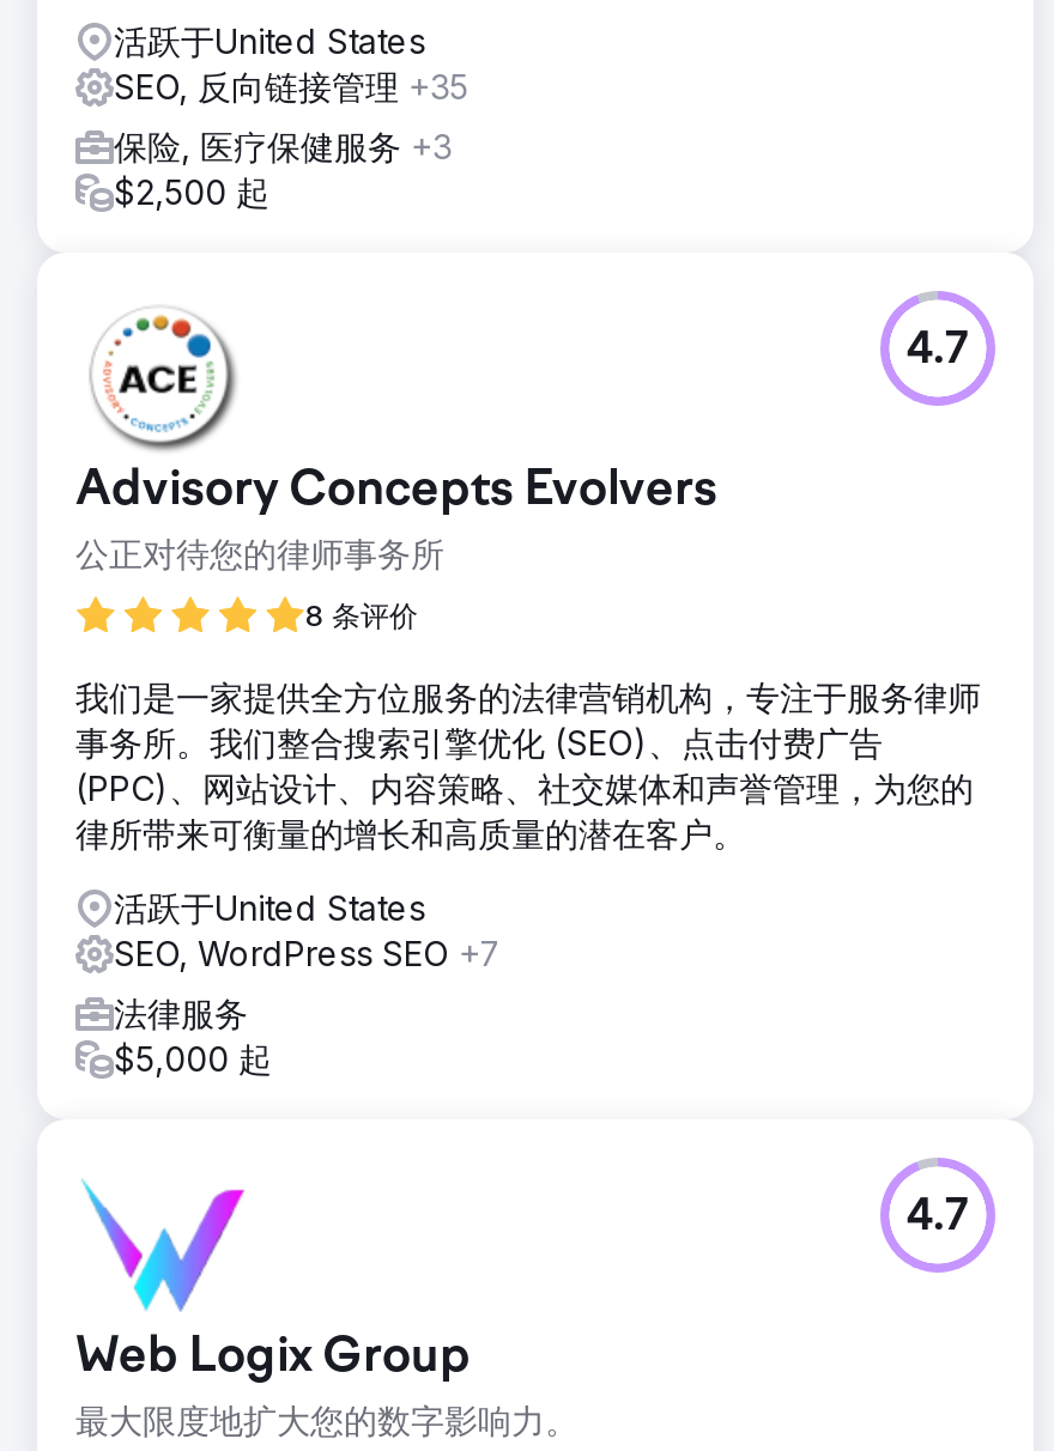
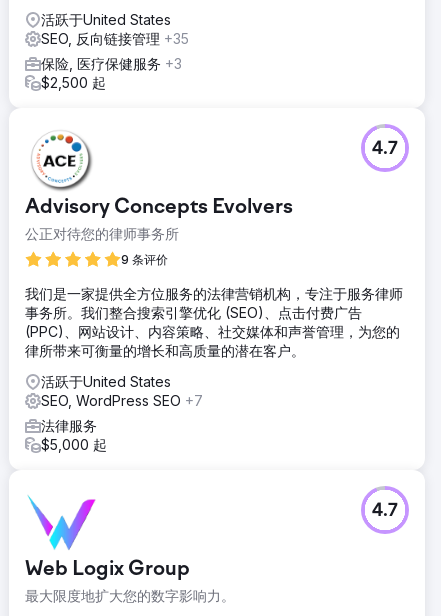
[305,596,418,632] 8 条评价 -> [121,252,168,267] 9 条评价

